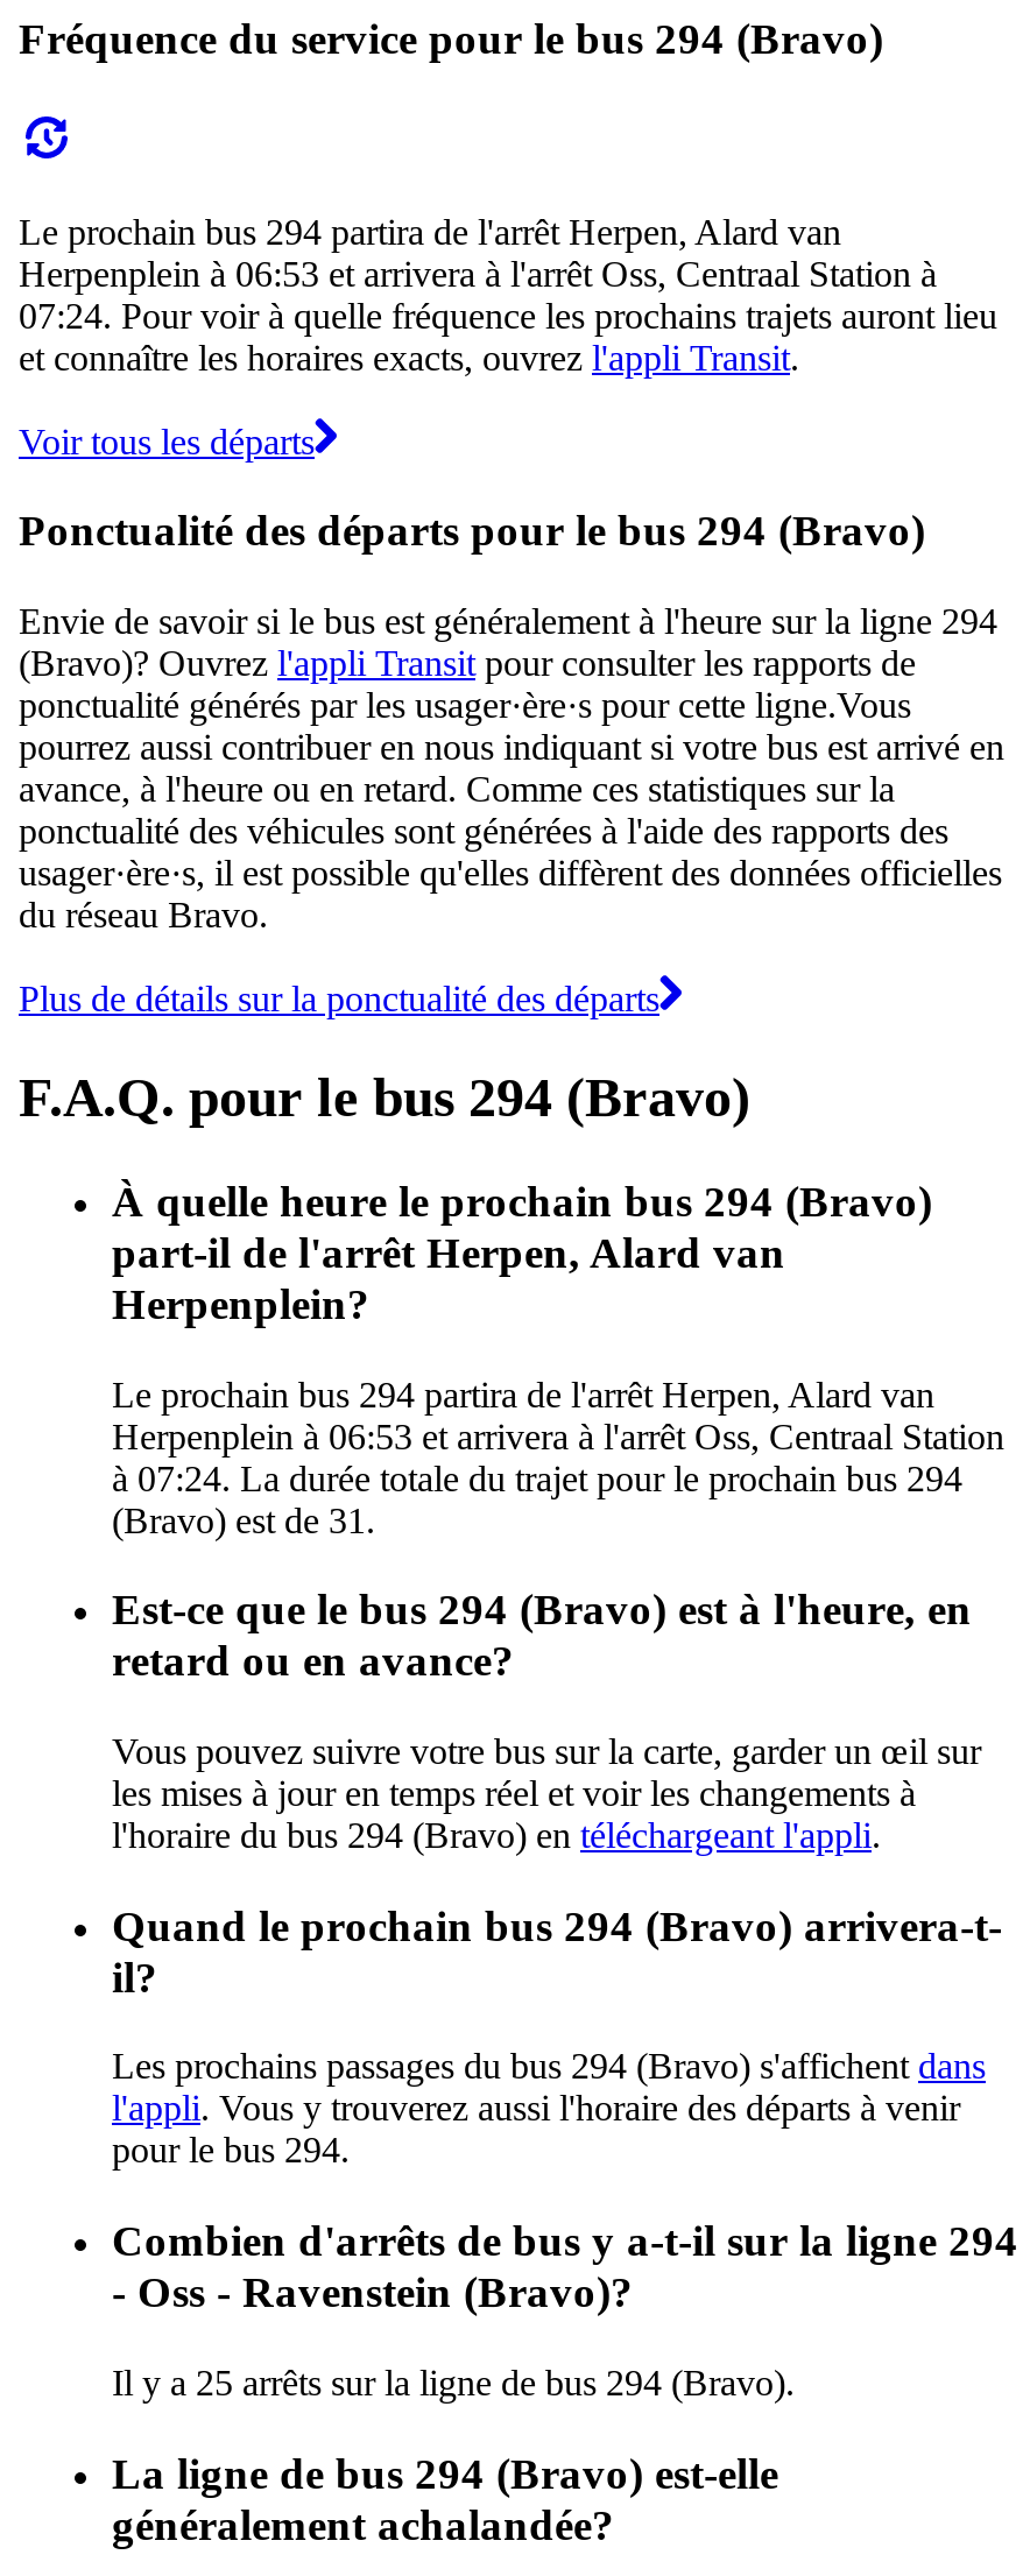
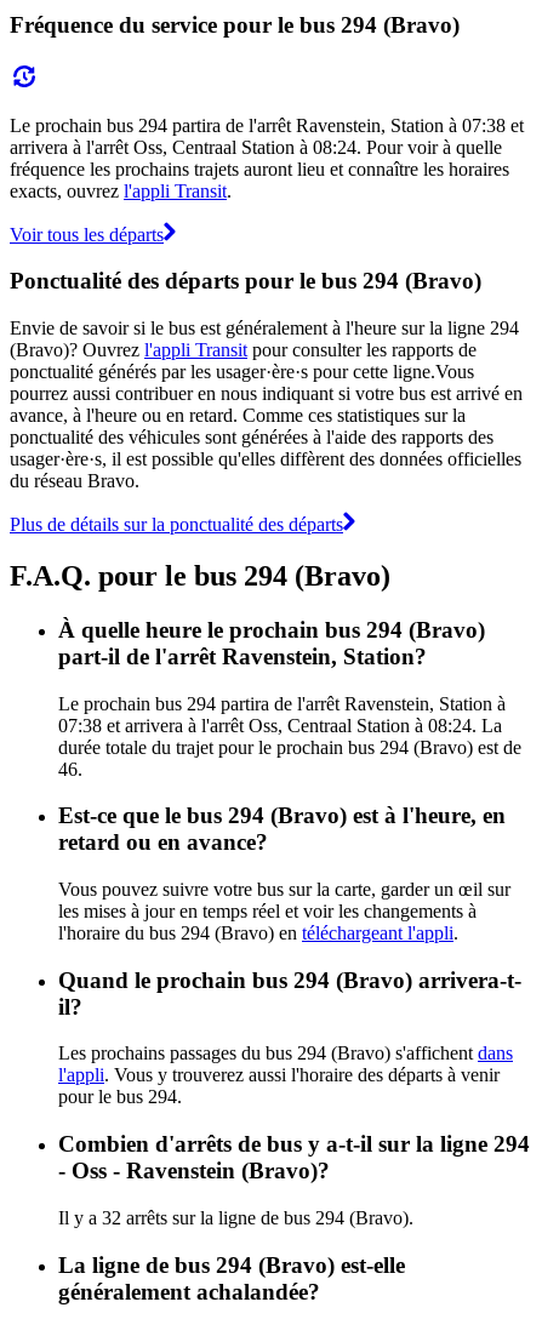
[19,211,997,376] Le prochain bus 294 partira de l'arrêt Herpen, Alard van | Herpenplein à 06:53 et arrivera à l'arrêt Oss, Centraal Station à | 07:24. Pour voir à quelle fréquence les prochains trajets auront lieu | et connaître les horaires exacts, ouvrez l'appli Transit. -> [10,115,524,201] Le prochain bus 294 partira de l'arrêt Ravenstein, Station à 07:38 et | arrivera à l'arrêt Oss, Centraal Station à 08:24. Pour voir à quelle | fréquence les prochains trajets auront lieu et connaître les horaires | exacts, ouvrez l'appli Transit.
[112,1228,785,1328] part-il de l'arrêt Herpen, Alard van | Herpenplein? -> [58,643,427,669] part-il de l'arrêt Ravenstein, Station?
[112,1374,1004,1539] Le prochain bus 294 partira de l'arrêt Herpen, Alard van | Herpenplein à 06:53 et arrivera à l'arrêt Oss, Centraal Station | à 07:24. La durée totale du trajet pour le prochain bus 294 | (Bravo) est de 31. -> [58,693,521,779] Le prochain bus 294 partira de l'arrêt Ravenstein, Station à | 07:38 et arrivera à l'arrêt Oss, Centraal Station à 08:24. La | durée totale du trajet pour le prochain bus 294 (Bravo) est de | 46.
[112,2362,795,2402] Il y a 25 arrêts sur la ligne de bus 294 (Bravo). -> [58,1207,413,1228] Il y a 32 arrêts sur la ligne de bus 294 (Bravo).

